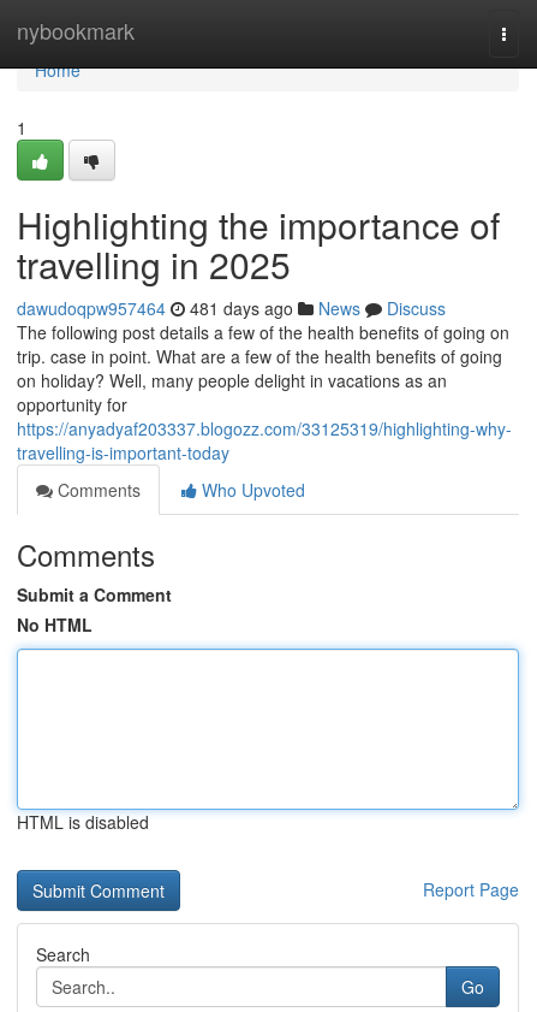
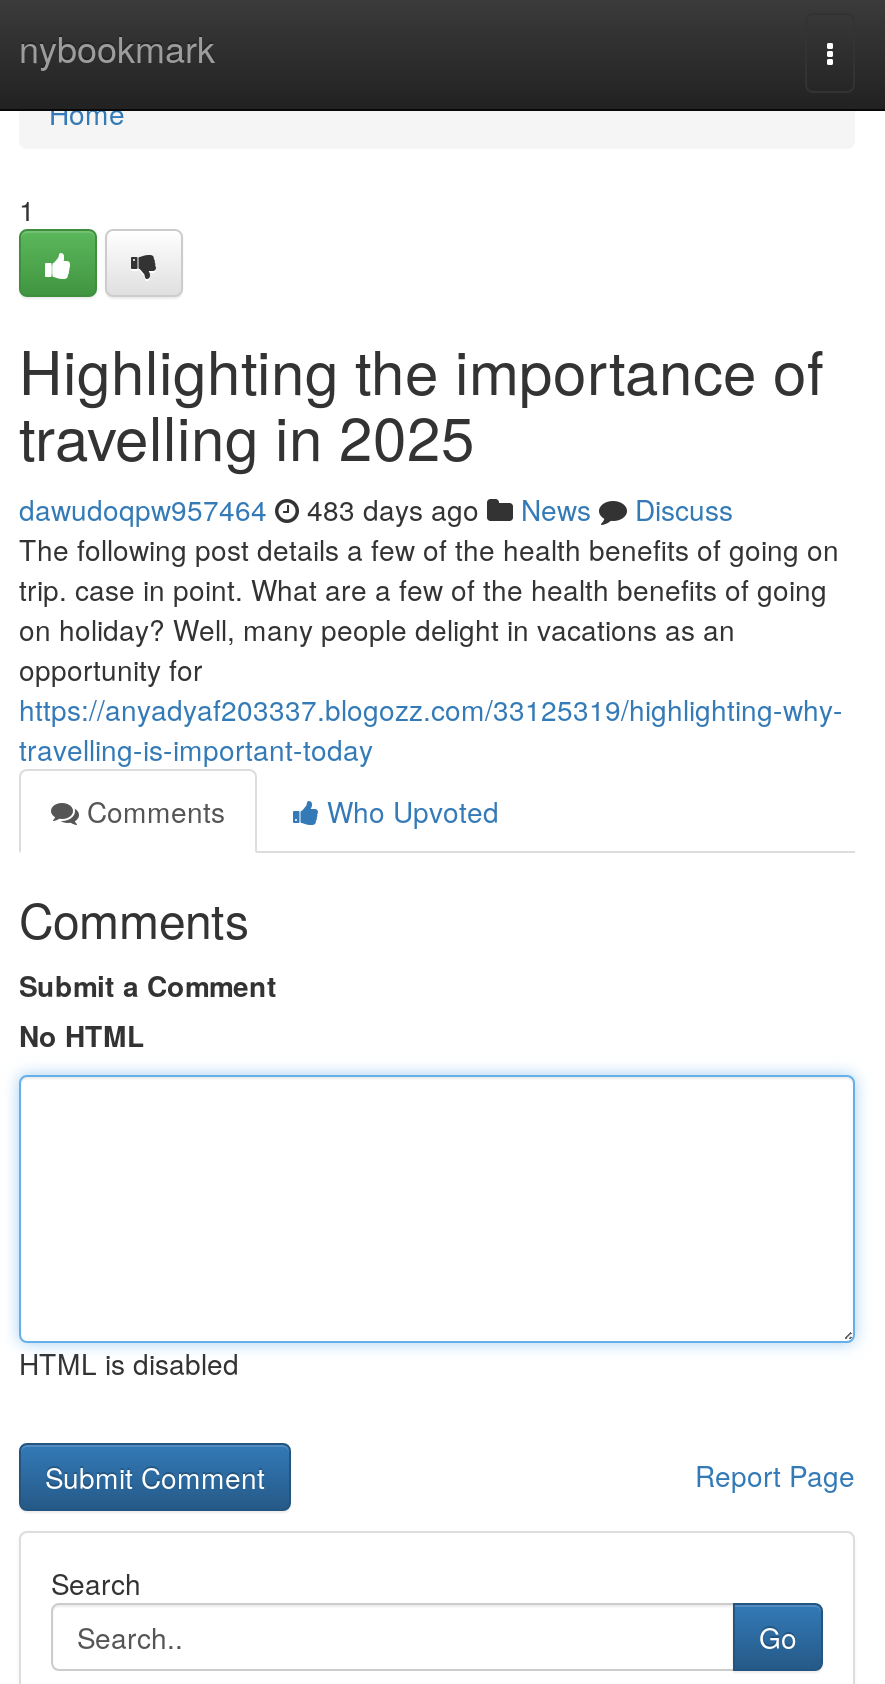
[17,296,446,320] dawudoqpw957464 481 days ago News Discuss -> [19,489,733,529] dawudoqpw957464 483 days ago News Discuss

